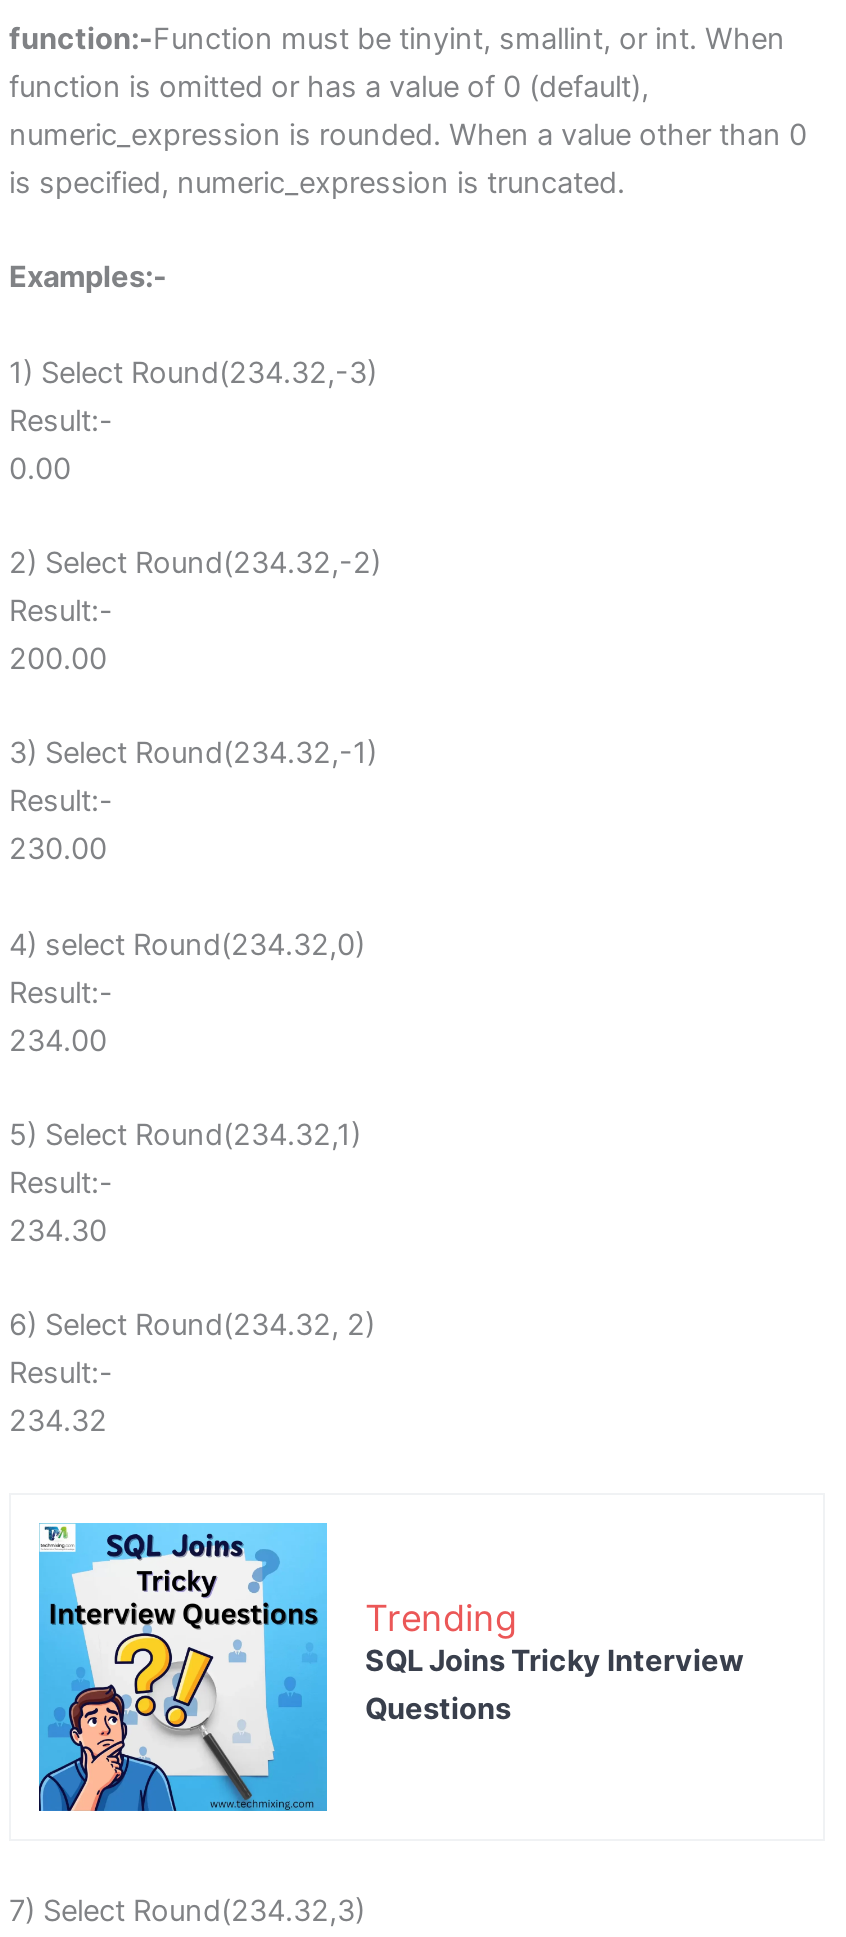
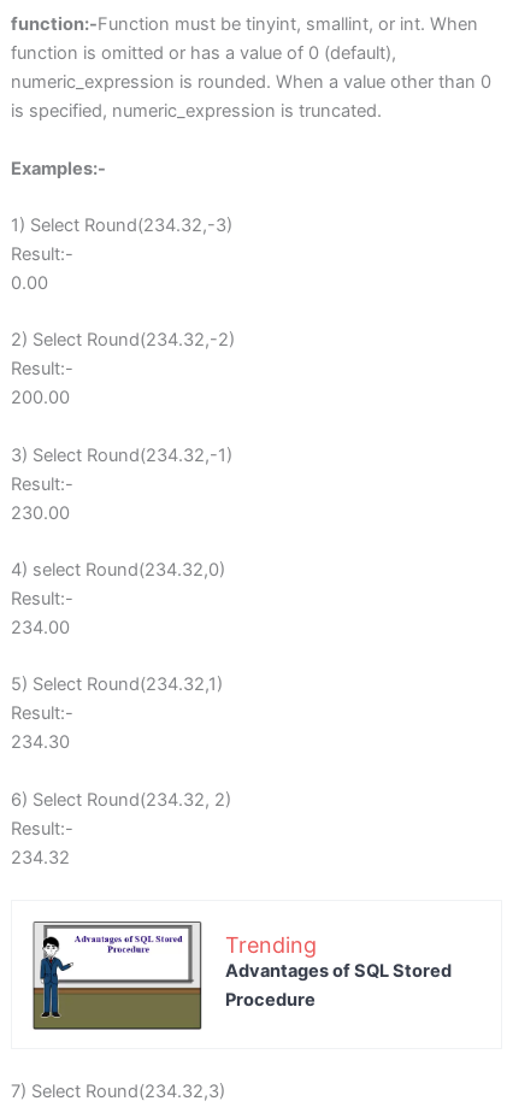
[37,1520,743,1812] [image] | SQL Joins Tricky Interview | Questions -> [29,918,452,1031] [image] | Advantages of SQL Stored | Procedure

